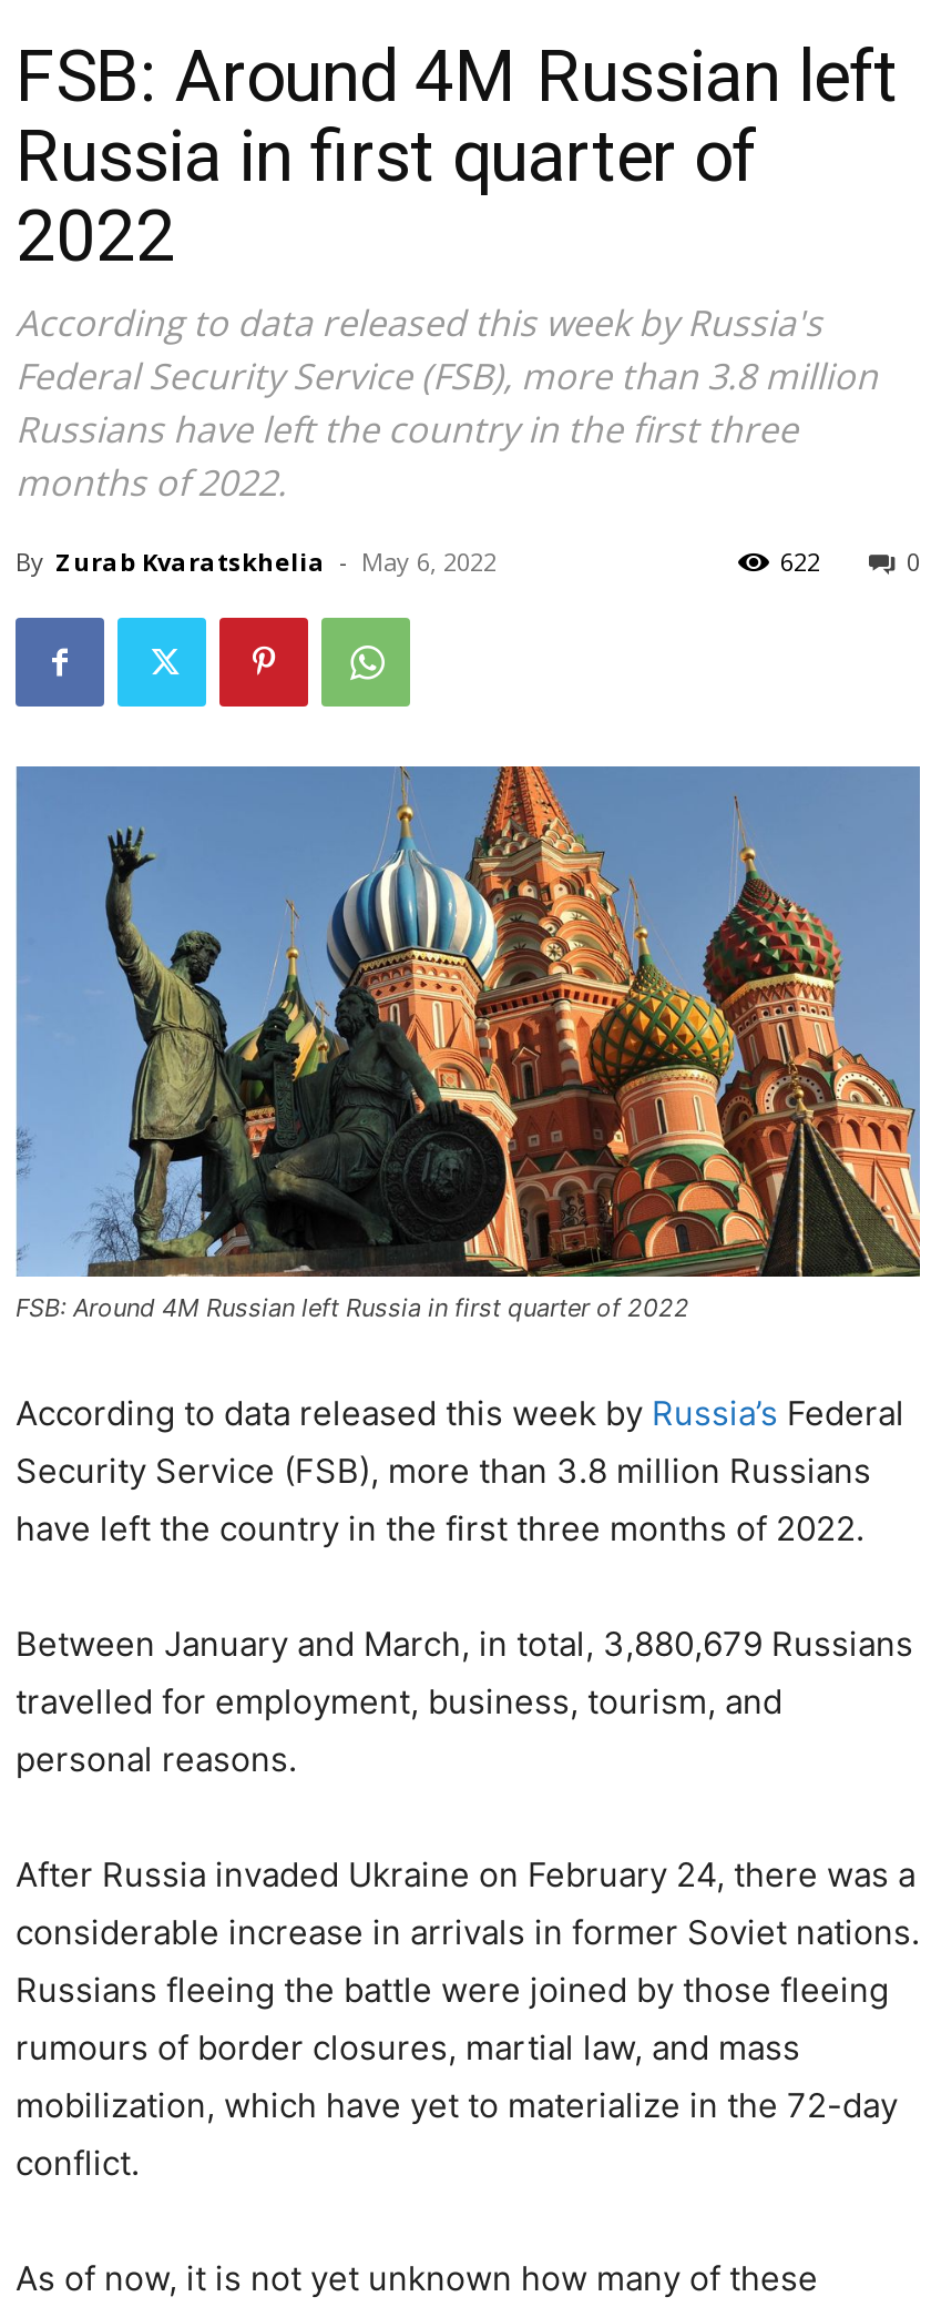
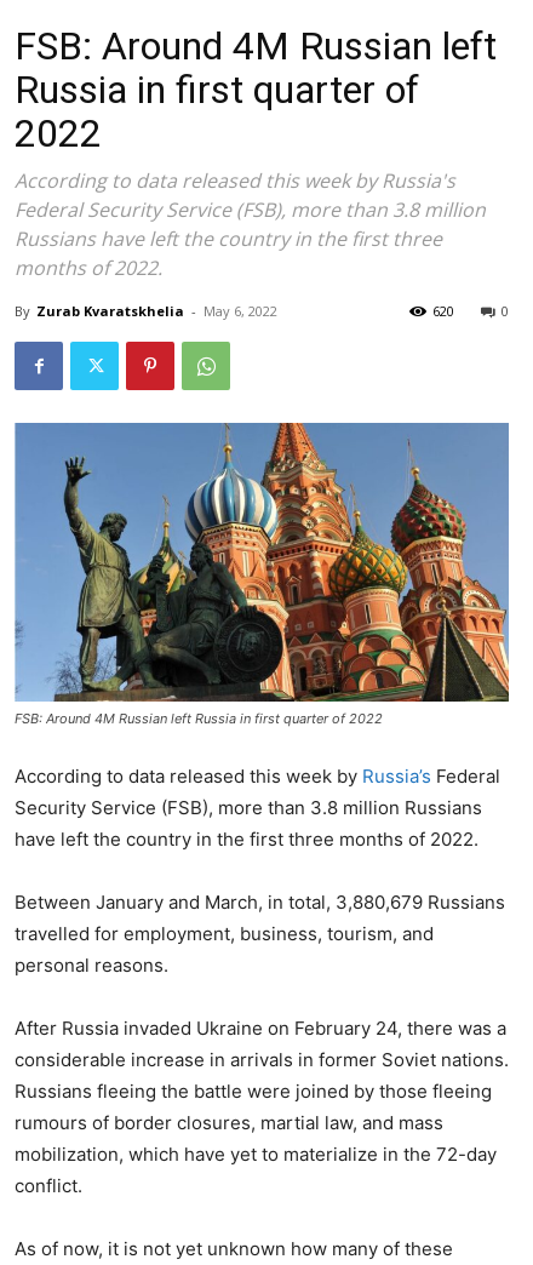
[780,545,820,578] 622 -> [432,302,454,320] 620

